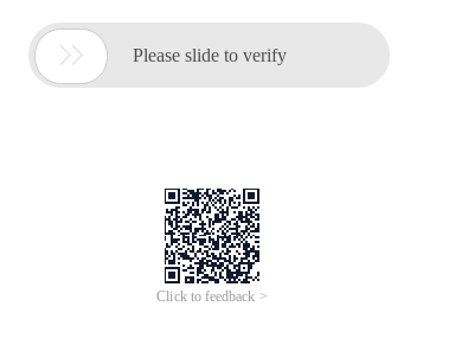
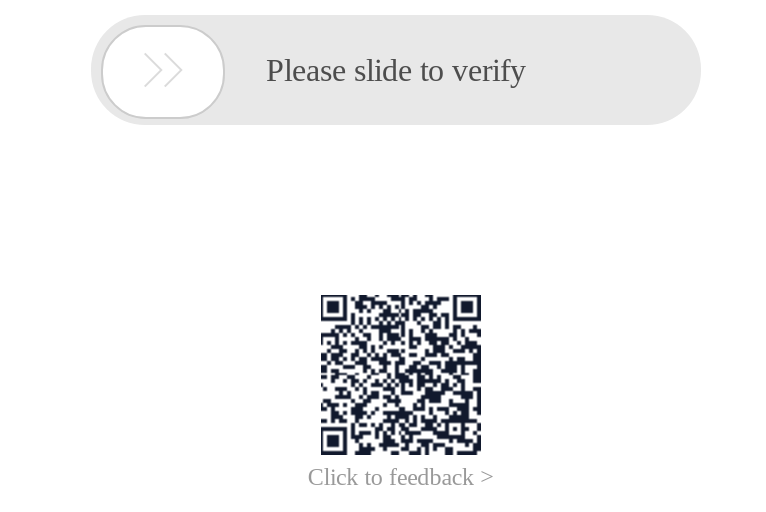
[164,187,261,285] [image] -> [319,295,483,457] [image]

